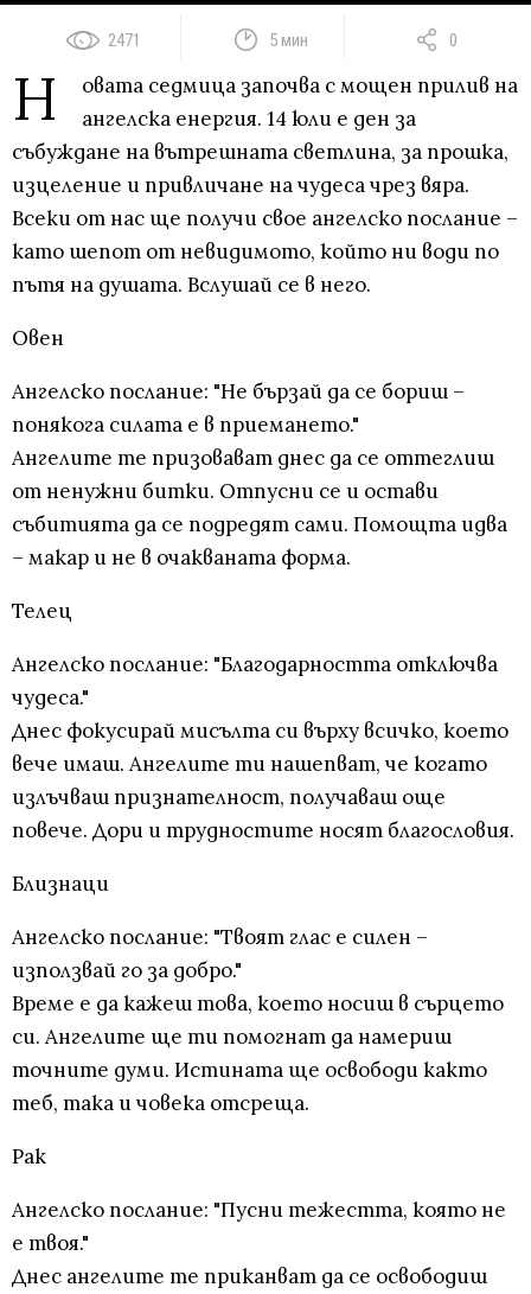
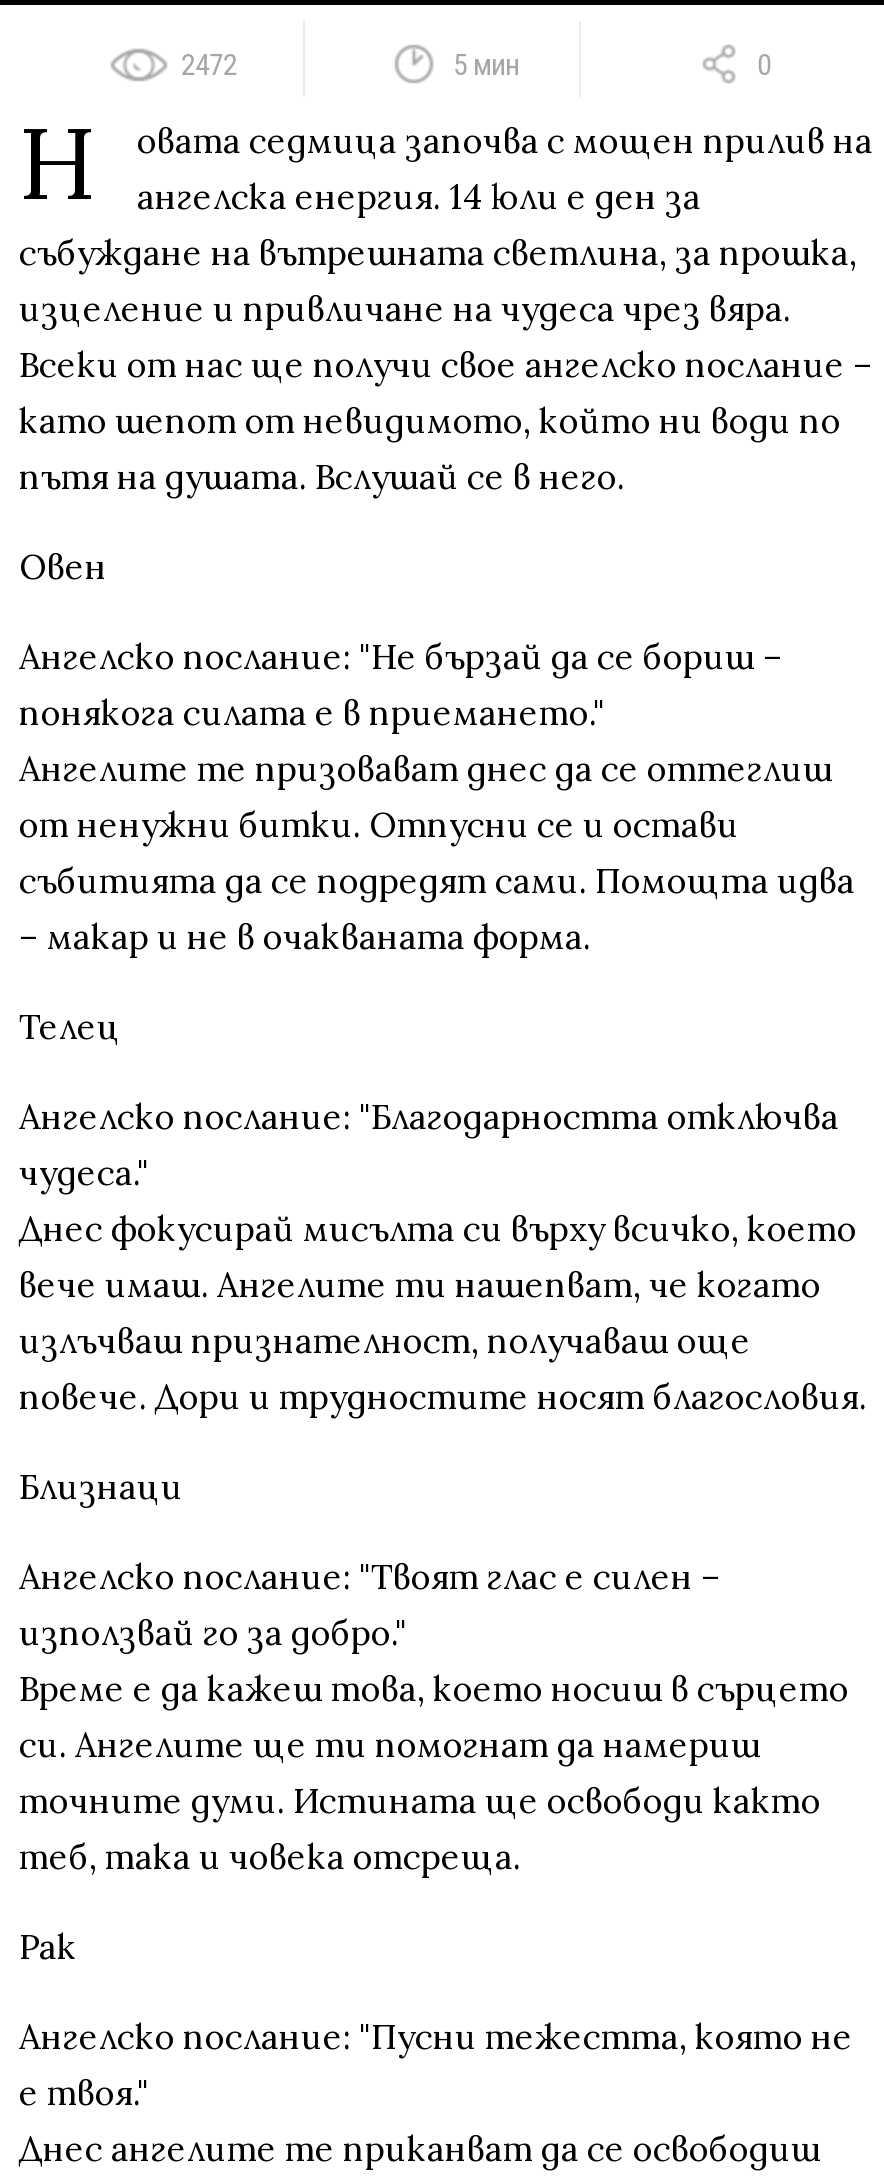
[108,30,141,51] 2471 -> [181,47,237,83] 2472

